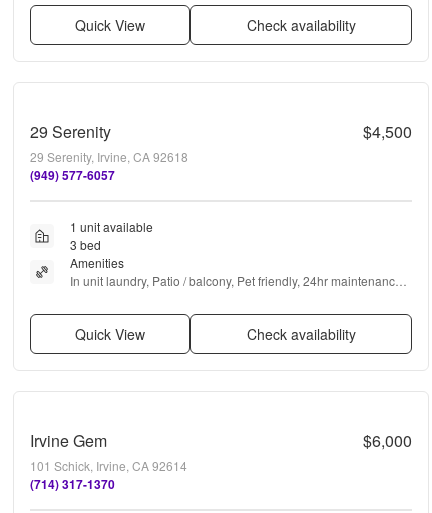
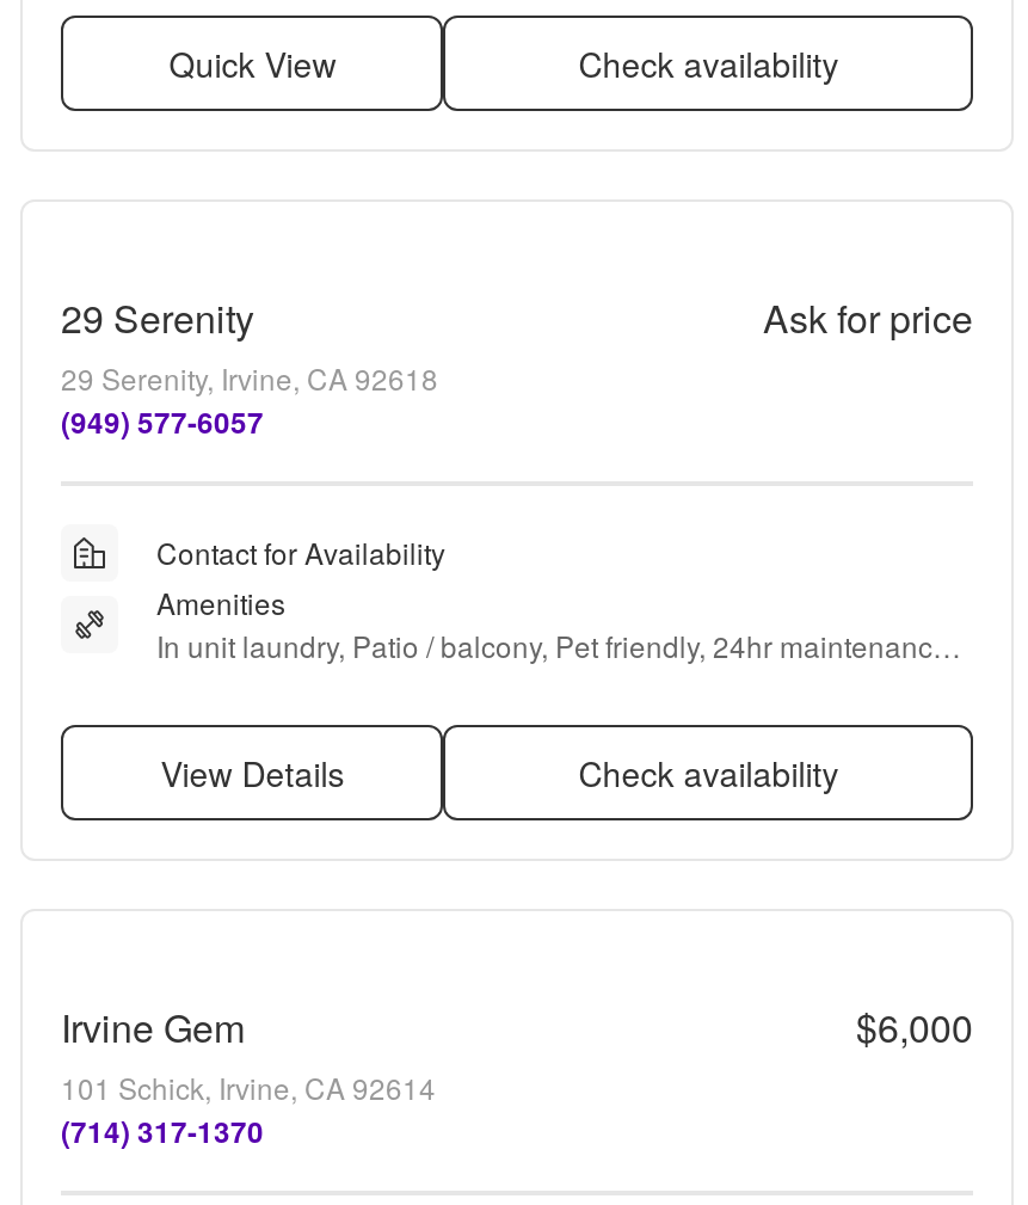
[363,120,412,143] $4,500 -> [763,290,973,345] Ask for price
[70,218,153,253] 1 unit available | 3 bed -> [156,531,445,572] Contact for Availability
[75,324,145,344] Quick View -> [160,749,344,797] View Details

